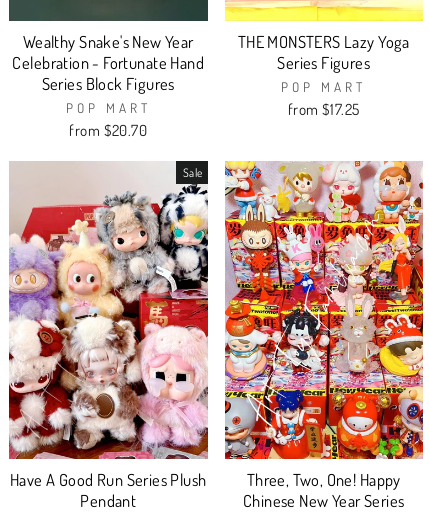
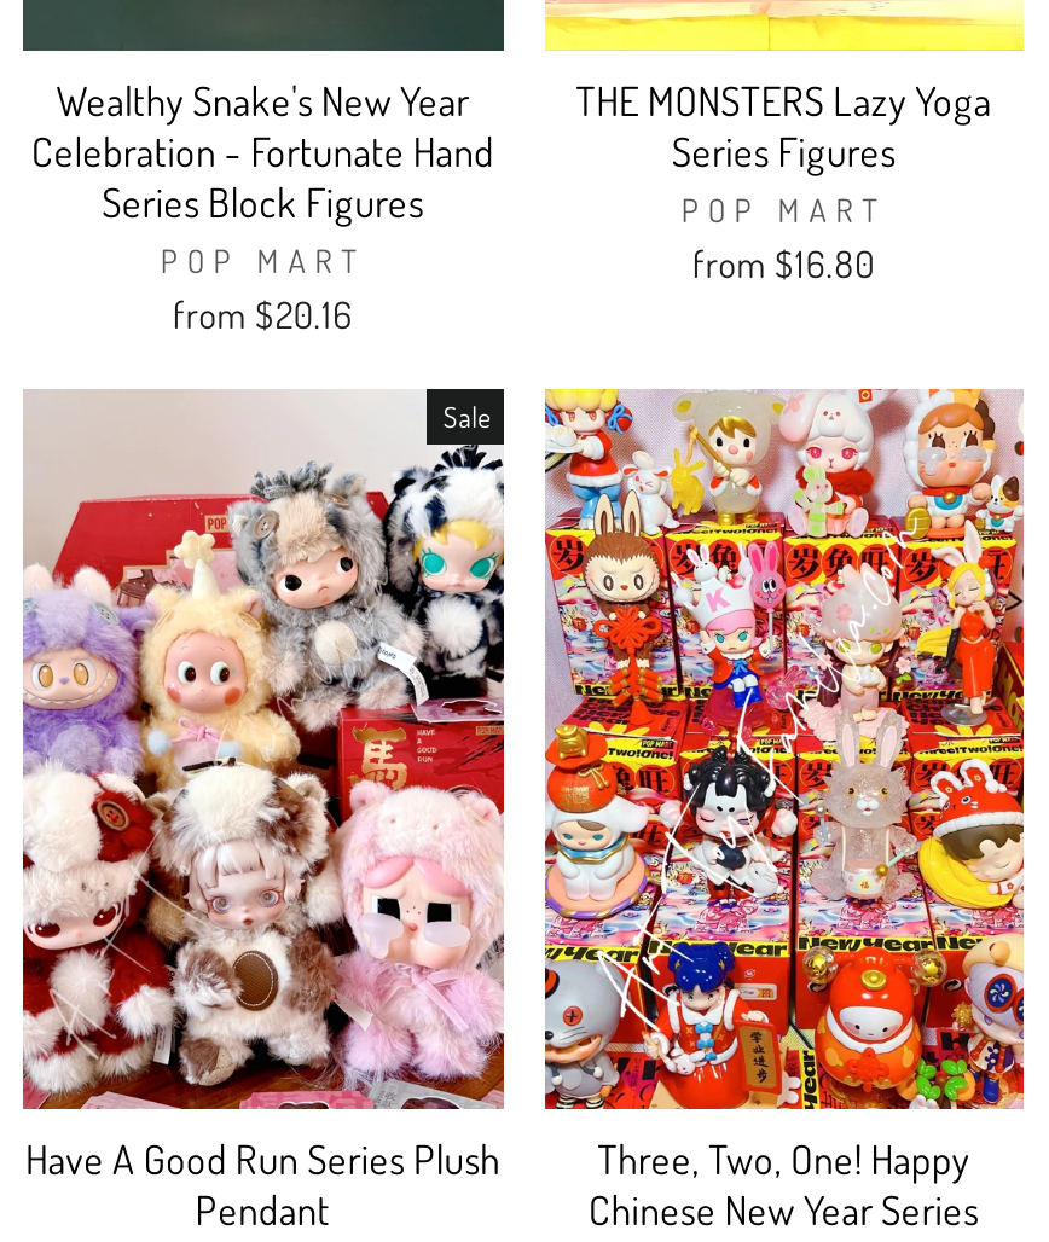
[288,99,359,119] from $17.25 -> [692,240,875,288] from $16.80
[69,120,147,140] from $20.70 -> [173,290,353,339] from $20.16

